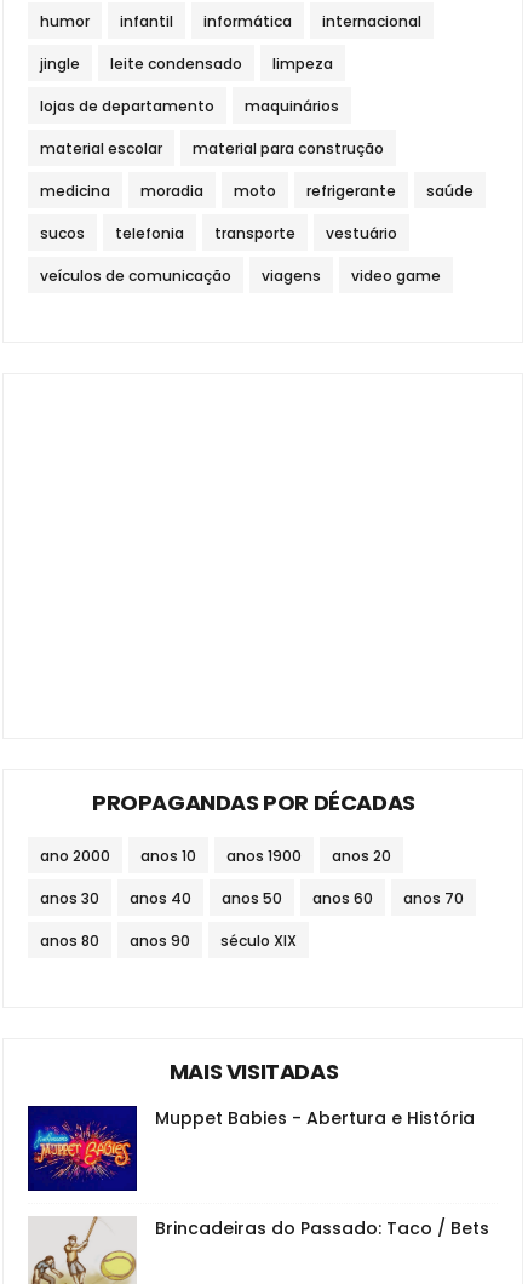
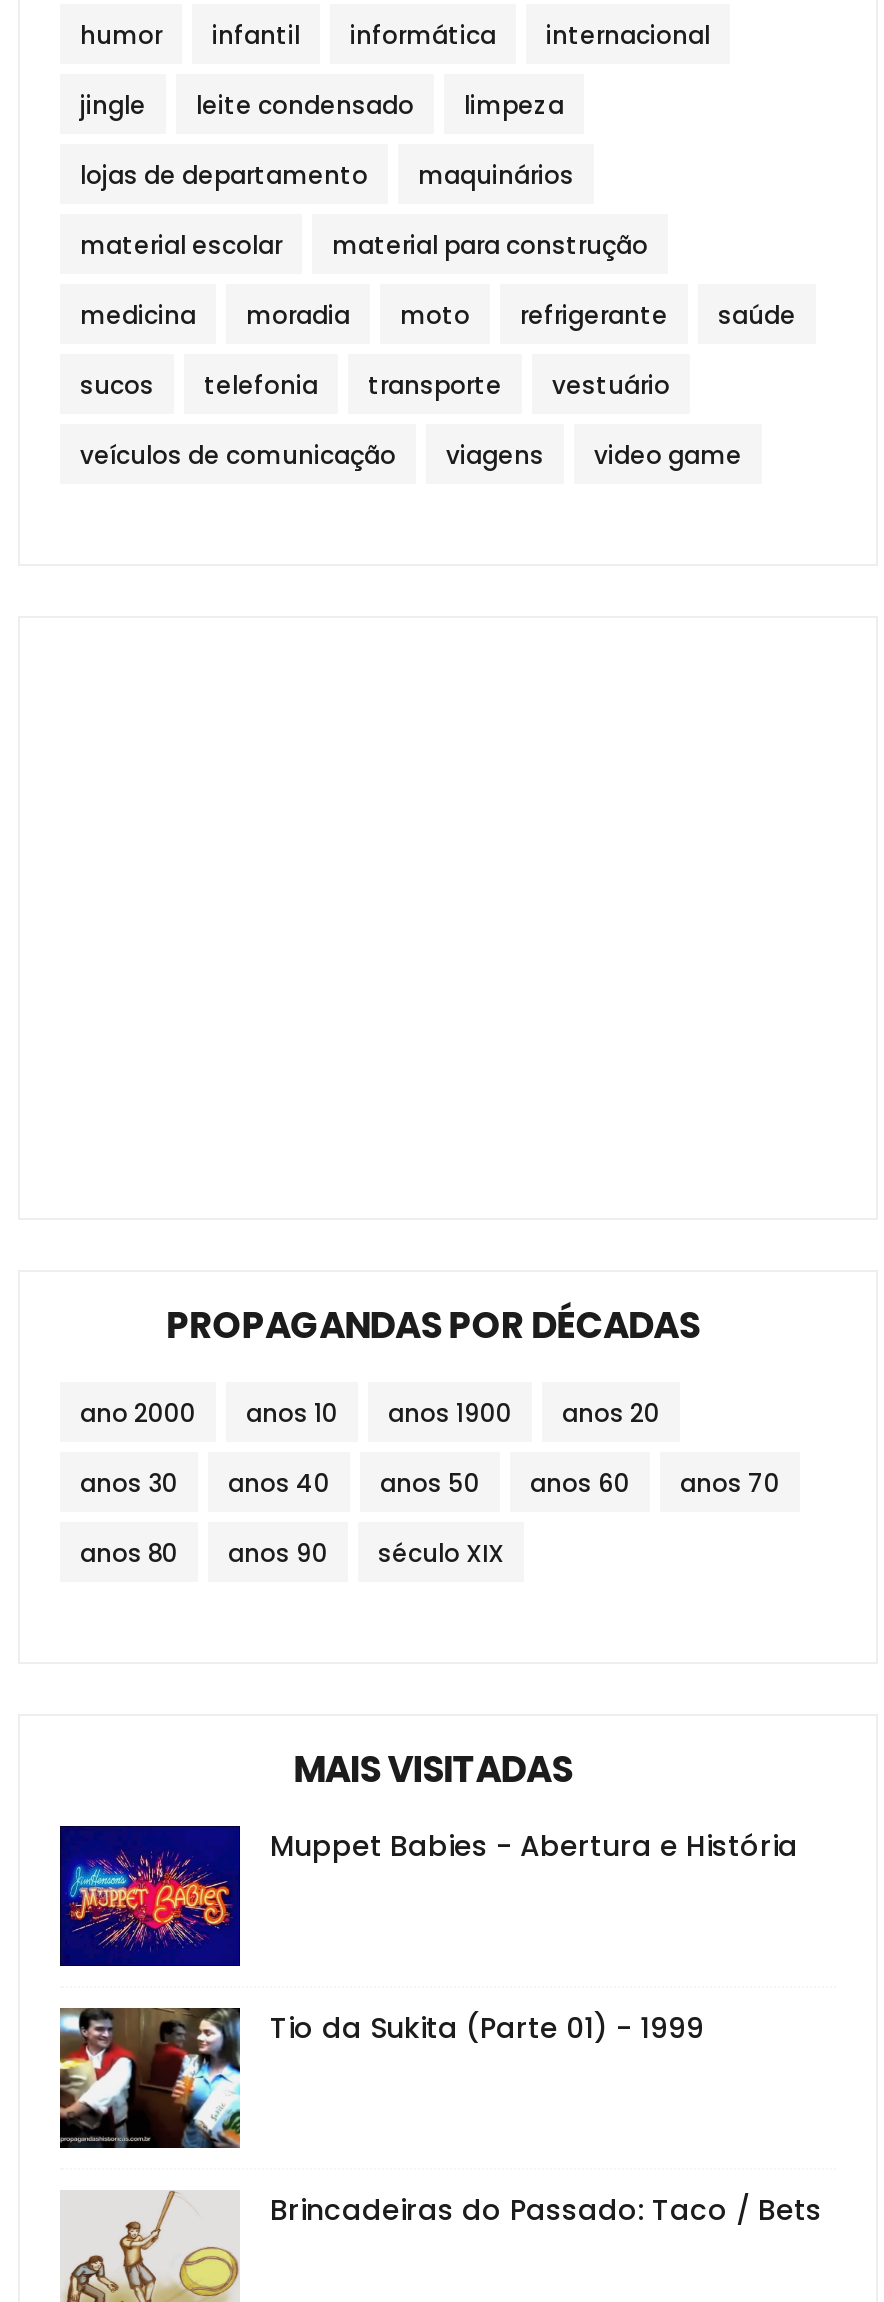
none -> [58,2006,704,2148] [image] | Tio da Sukita (Parte 01) - 1999

